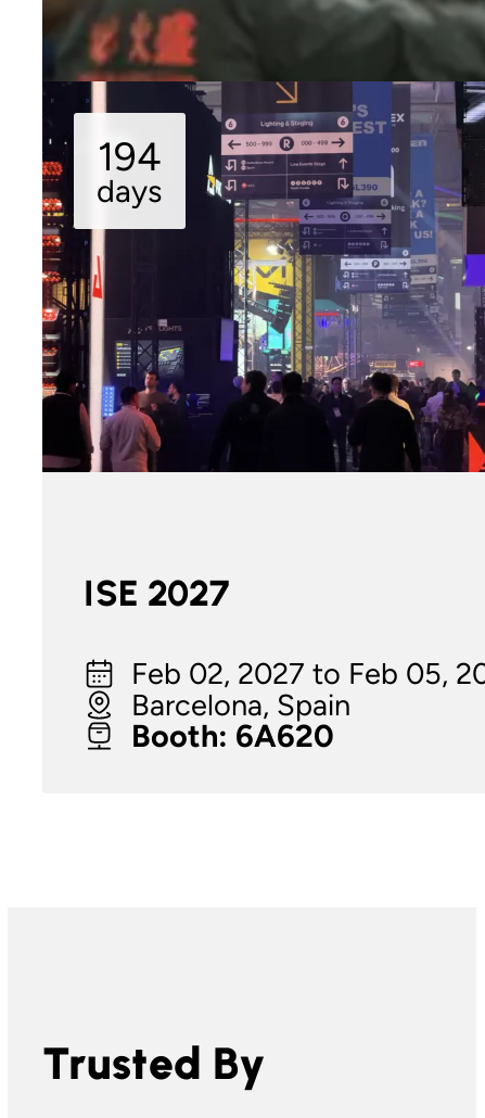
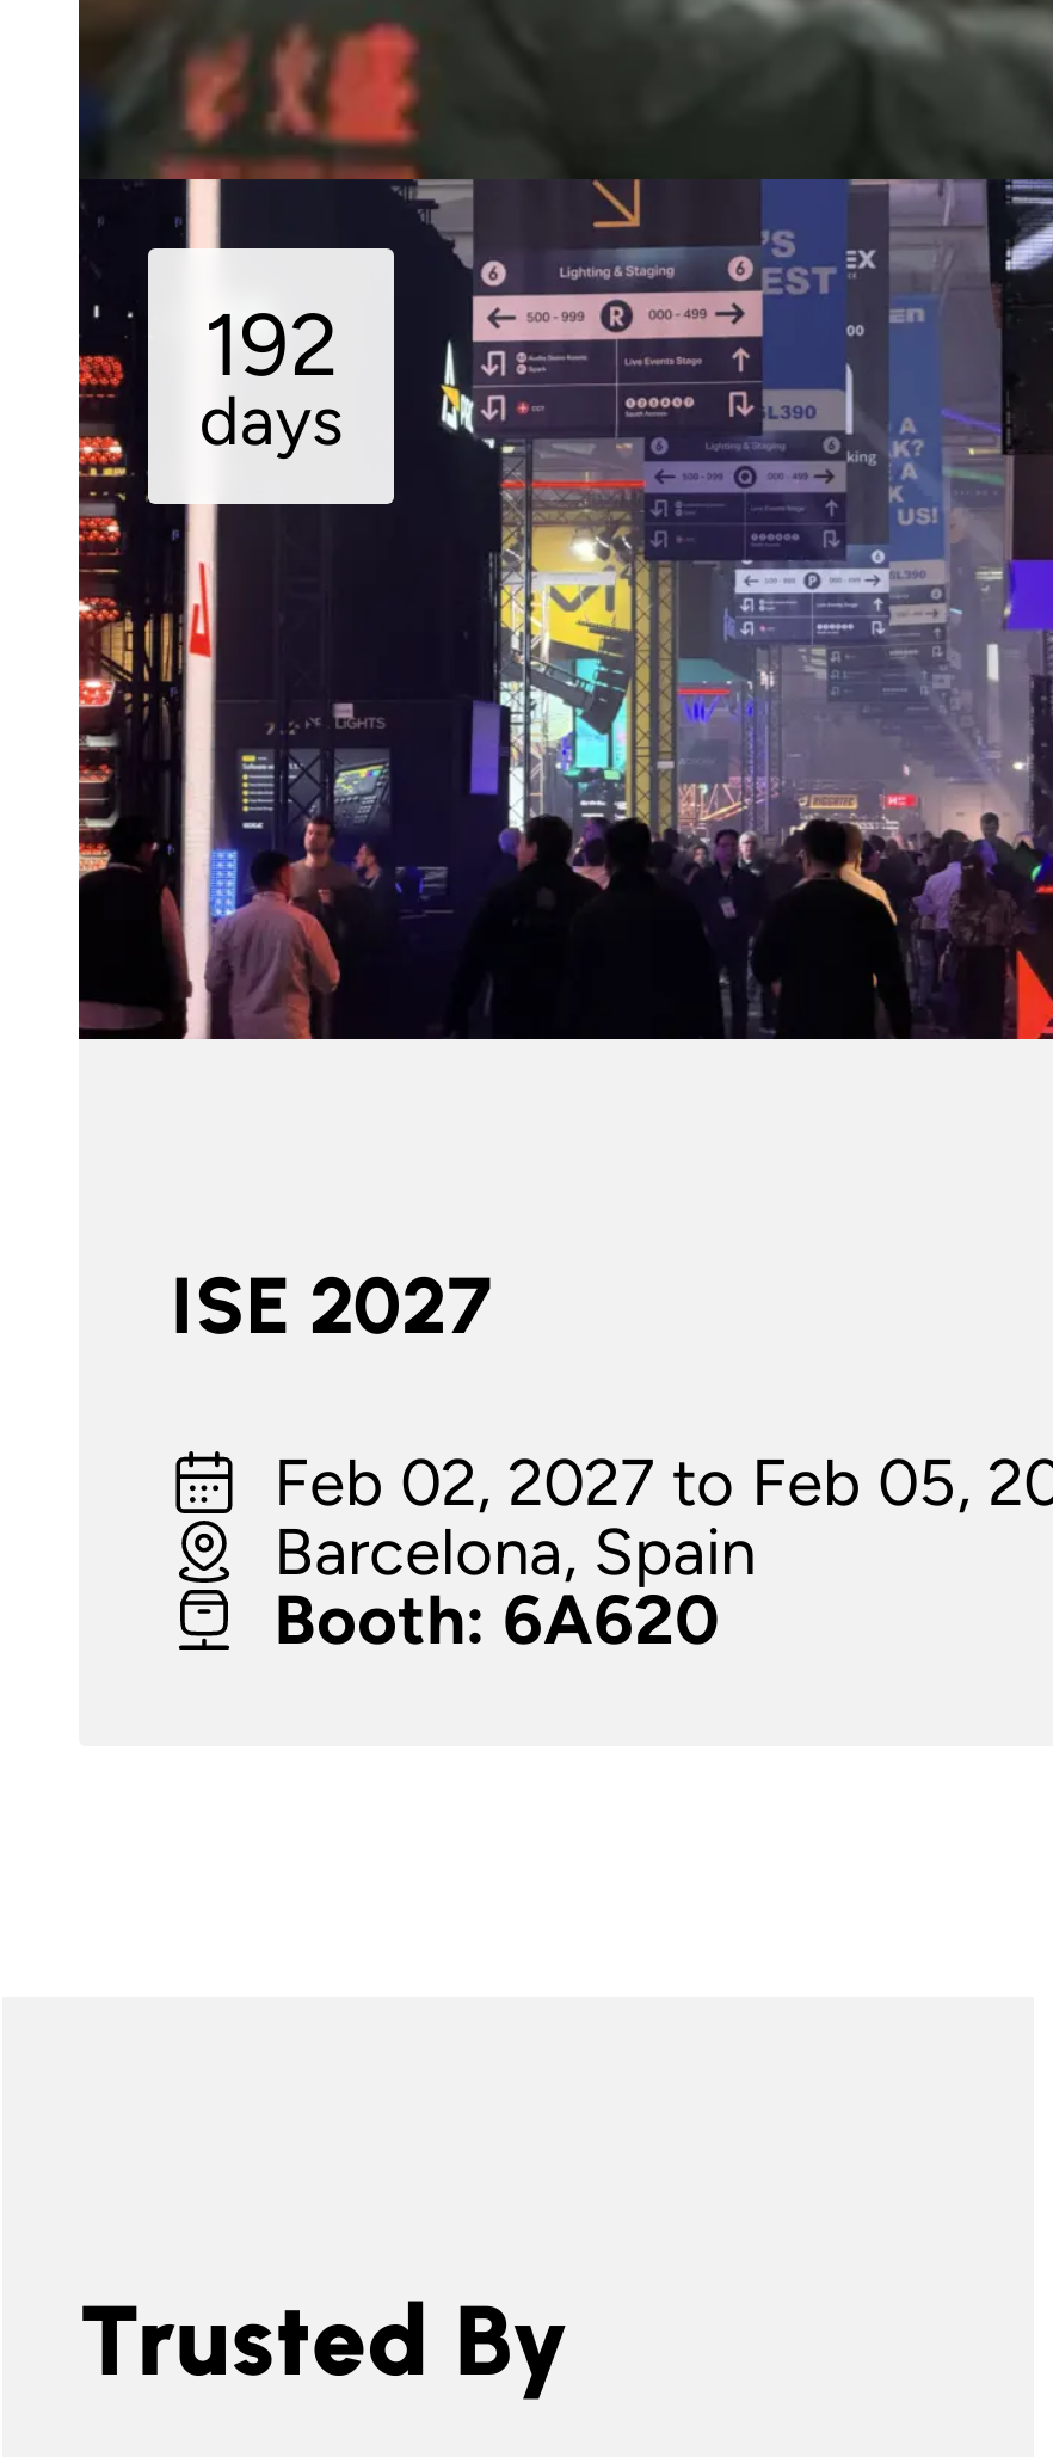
[98,132,162,180] 194 -> [204,291,338,396] 192

